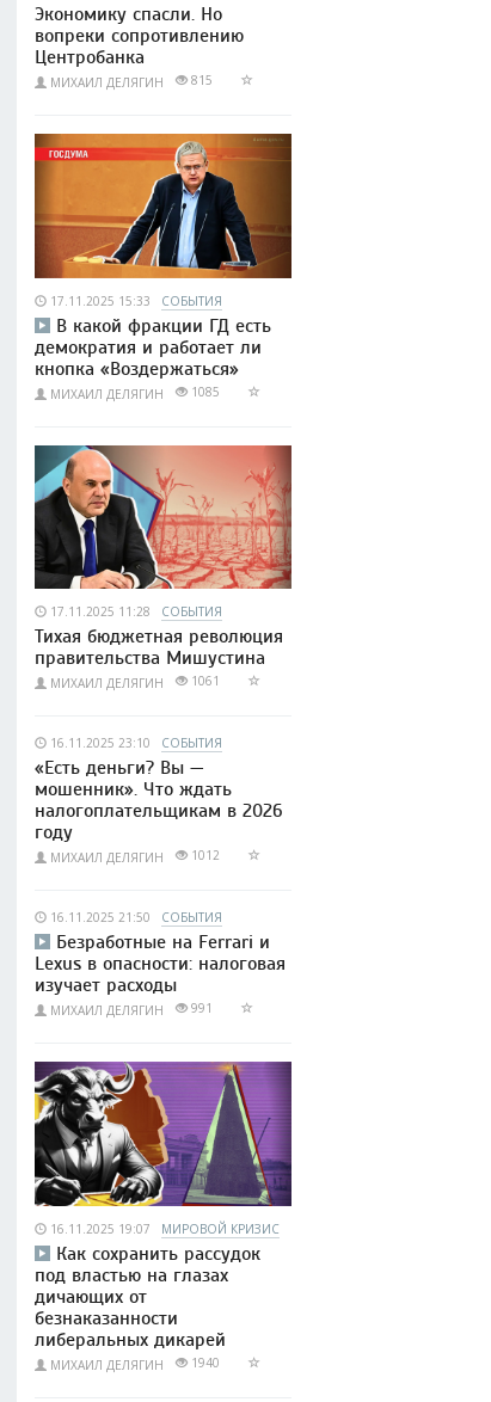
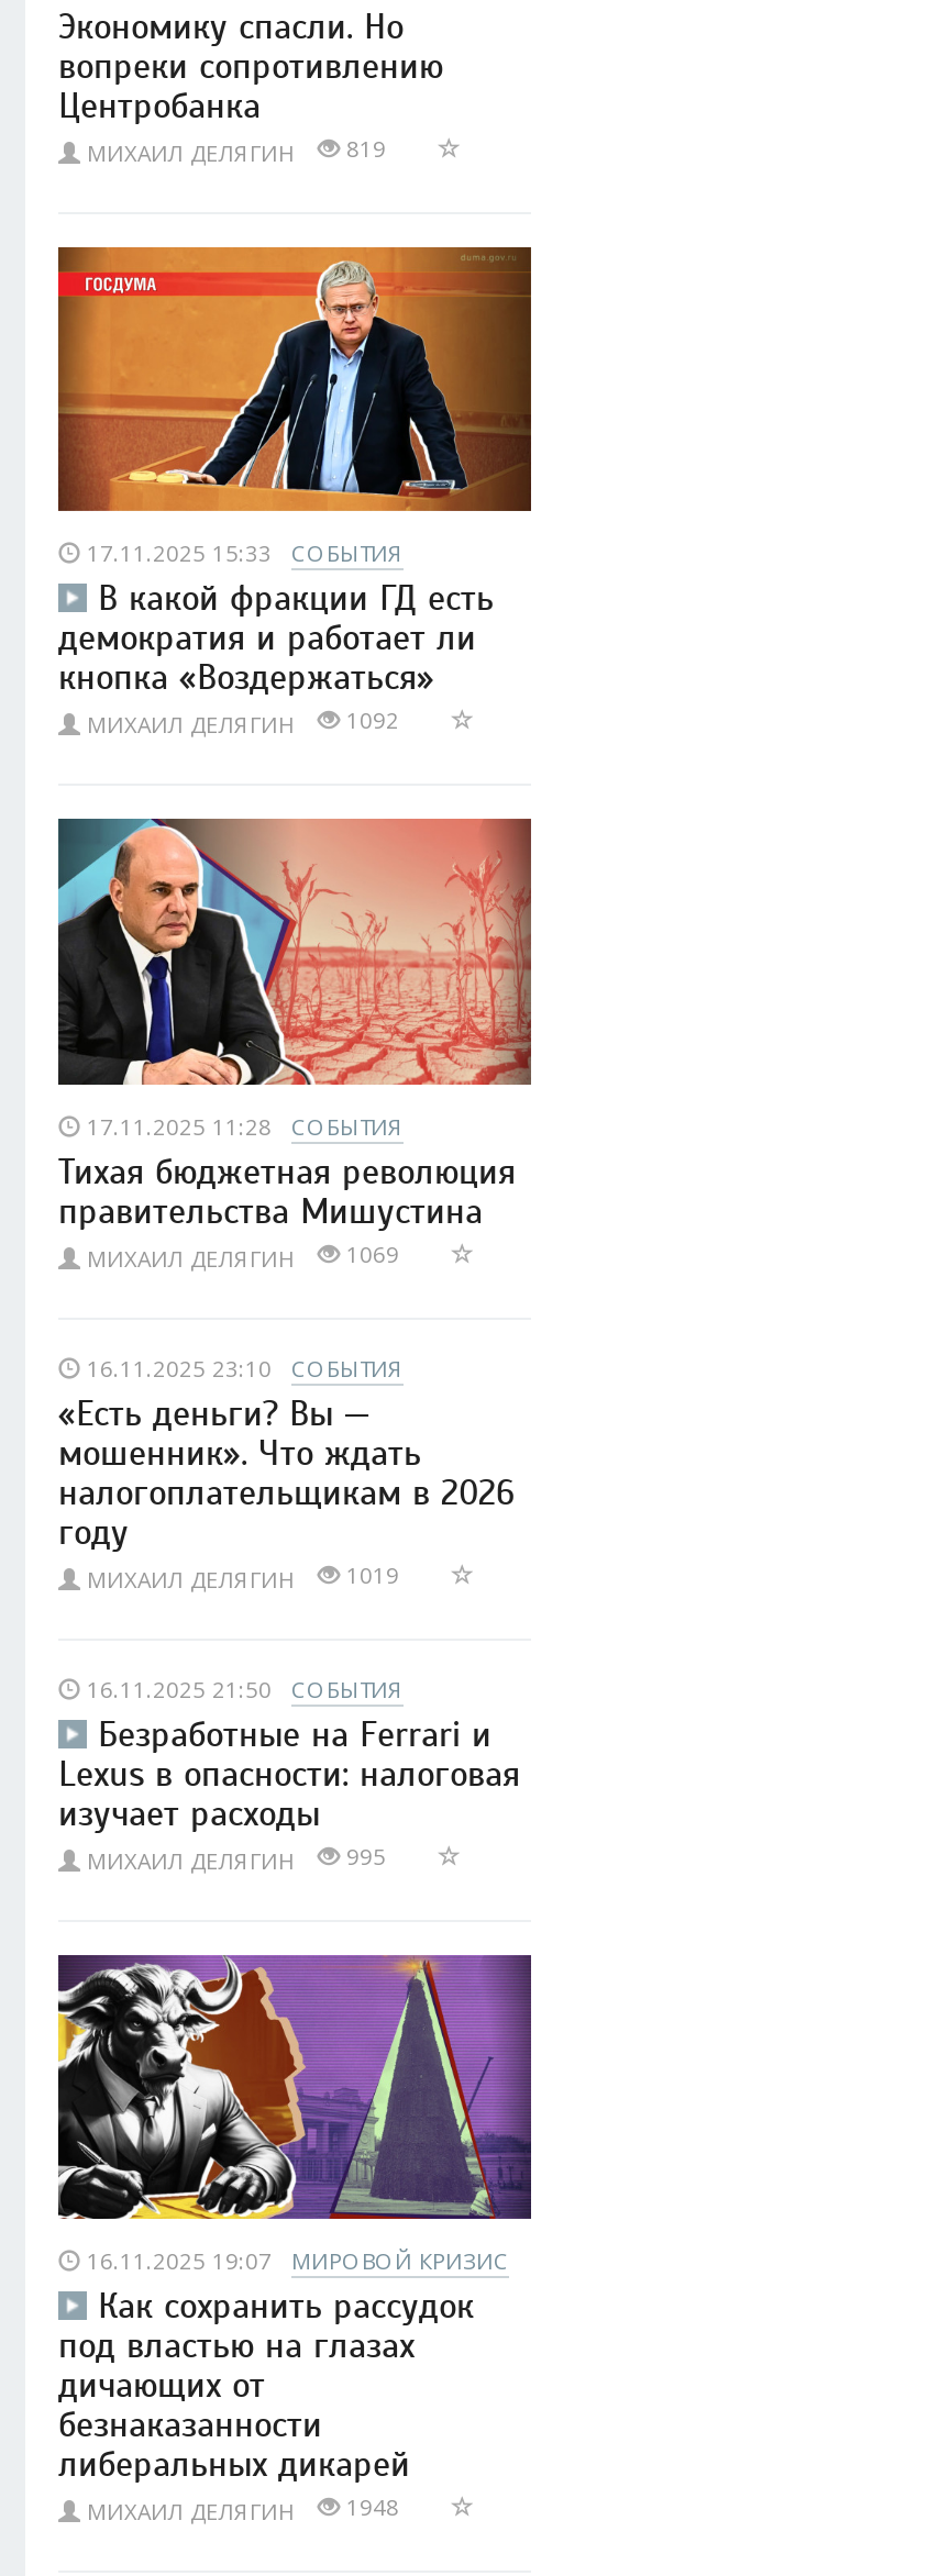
[50,72,220,91] МИХАИЛ ДЕЛЯГИН 815 -> [87,132,399,167] МИХАИЛ ДЕЛЯГИН 819
[50,383,227,402] МИХАИЛ ДЕЛЯГИН 1085 -> [87,705,412,740] МИХАИЛ ДЕЛЯГИН 1092
[50,673,227,692] МИХАИЛ ДЕЛЯГИН 1061 -> [87,1238,412,1273] МИХАИЛ ДЕЛЯГИН 1069
[50,847,227,866] МИХАИЛ ДЕЛЯГИН 1012 -> [87,1559,412,1594] МИХАИЛ ДЕЛЯГИН 1019
[50,1000,220,1019] МИХАИЛ ДЕЛЯГИН 991 -> [87,1841,399,1876] МИХАИЛ ДЕЛЯГИН 995
[50,1354,227,1373] МИХАИЛ ДЕЛЯГИН 1940 -> [87,2492,412,2528] МИХАИЛ ДЕЛЯГИН 1948

